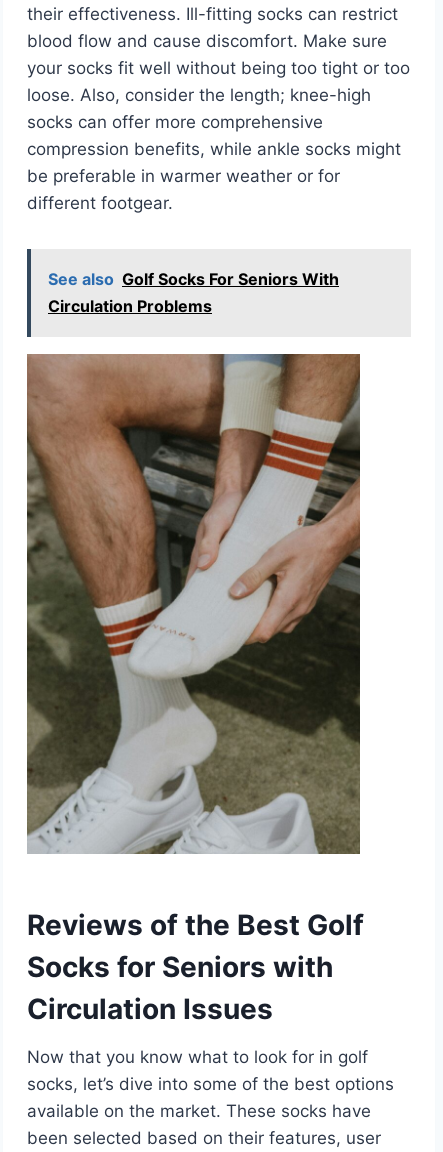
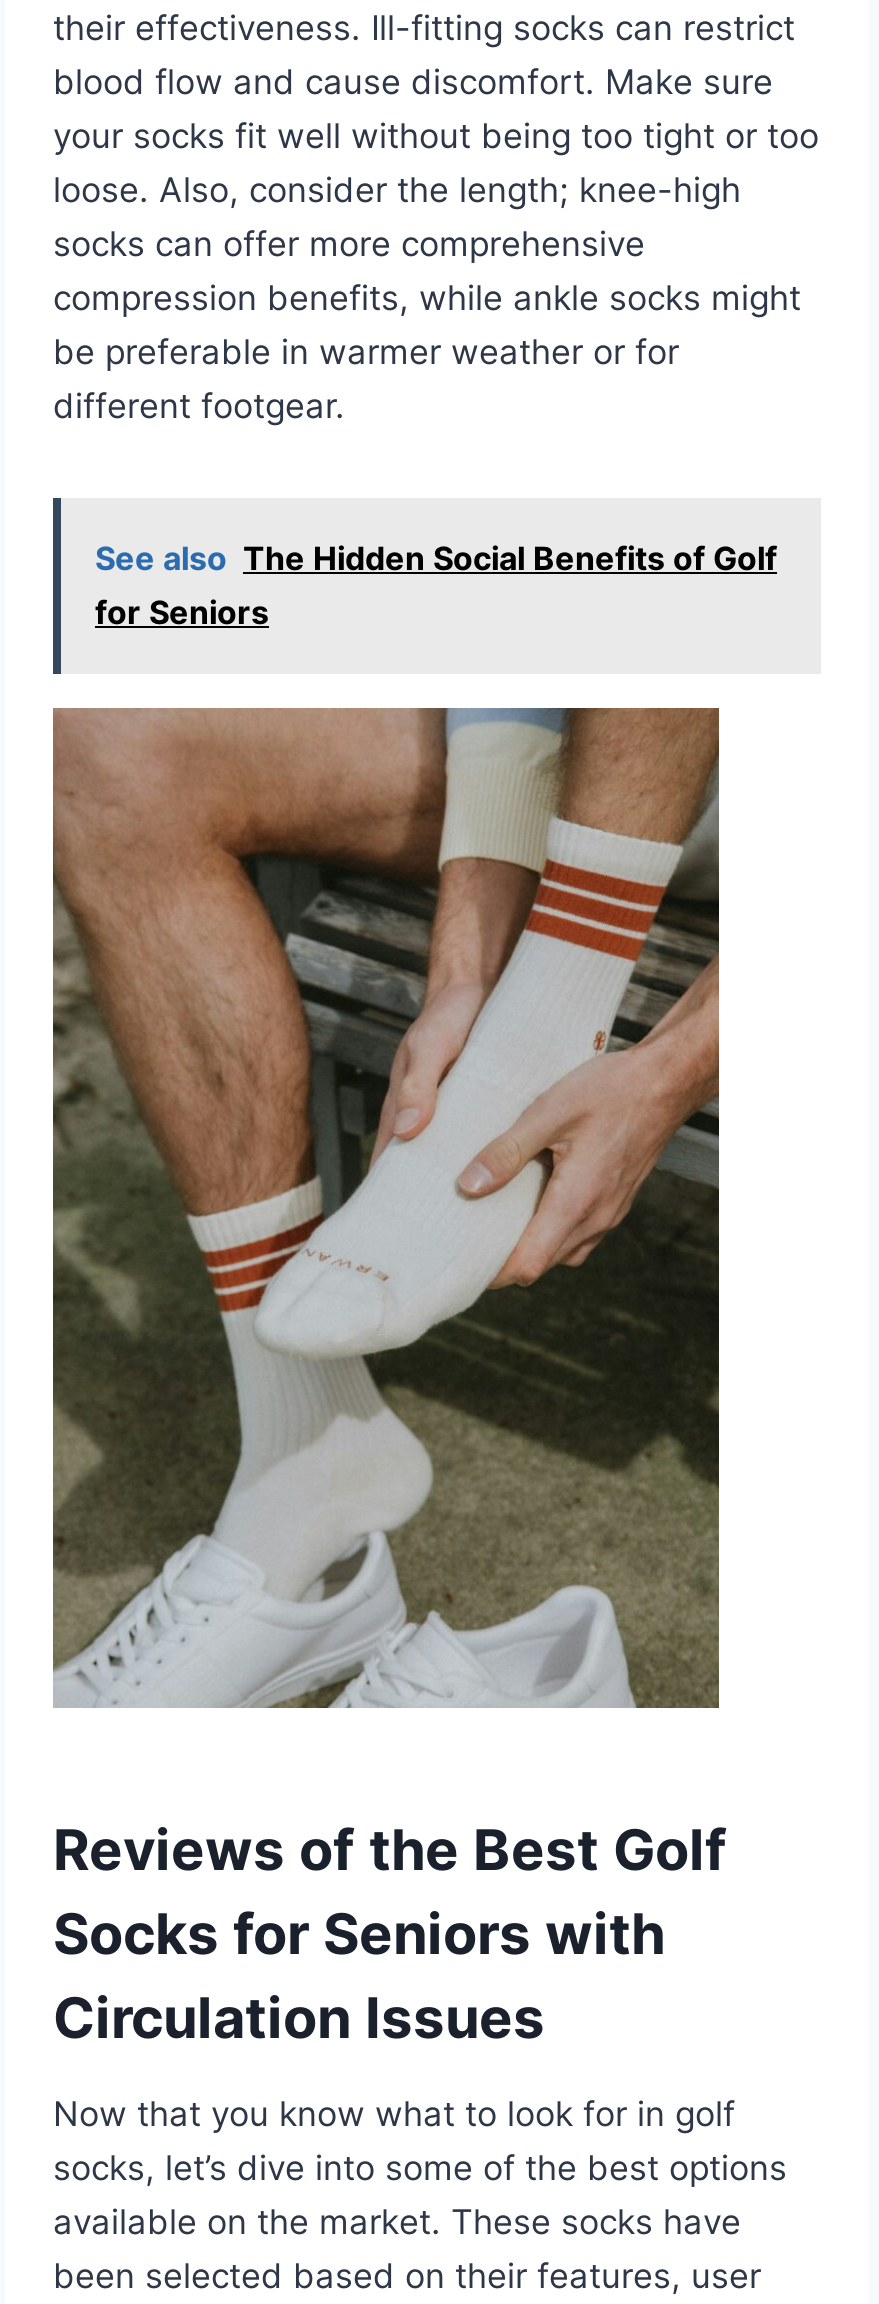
[48,269,339,316] See also Golf Socks For Seniors With | Circulation Problems -> [95,538,777,632] See also The Hidden Social Benefits of Golf | for Seniors

